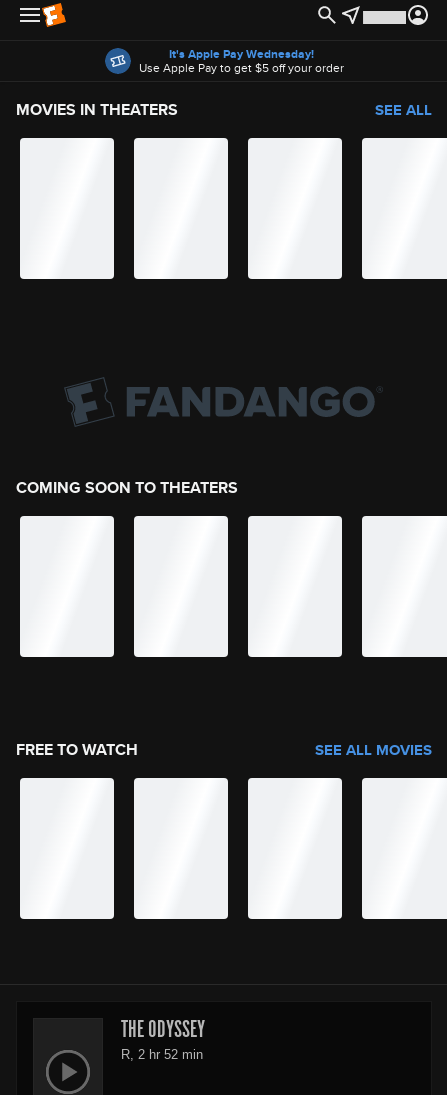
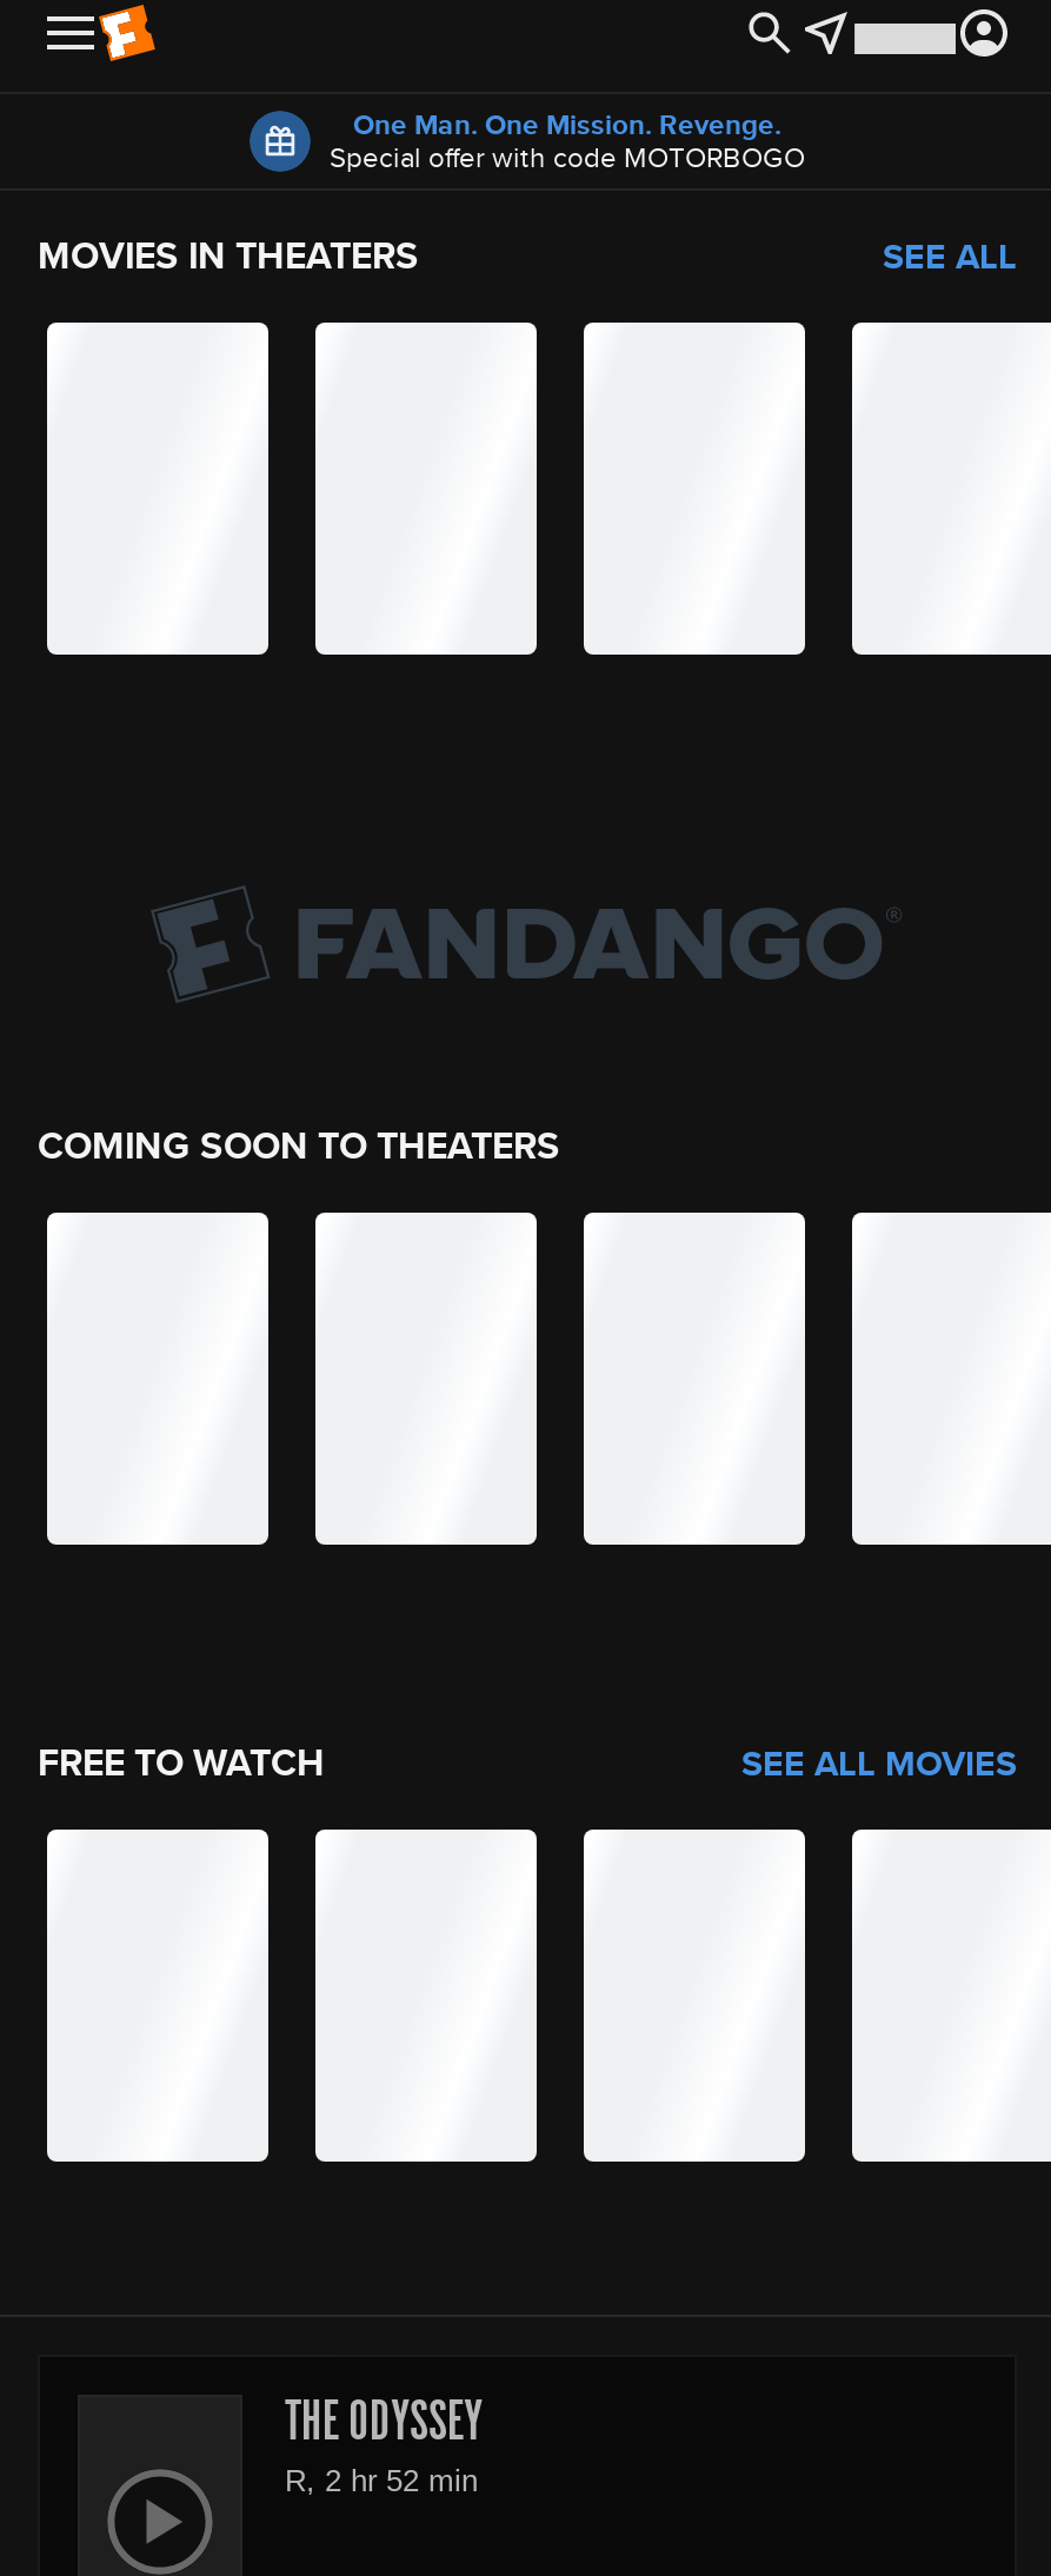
[138,45,343,76] It's Apple Pay Wednesday! | Use Apple Pay to get $5 off your order -> [330,104,805,177] One Man. One Mission. Revenge. | Special offer with code MOTORBOGO

